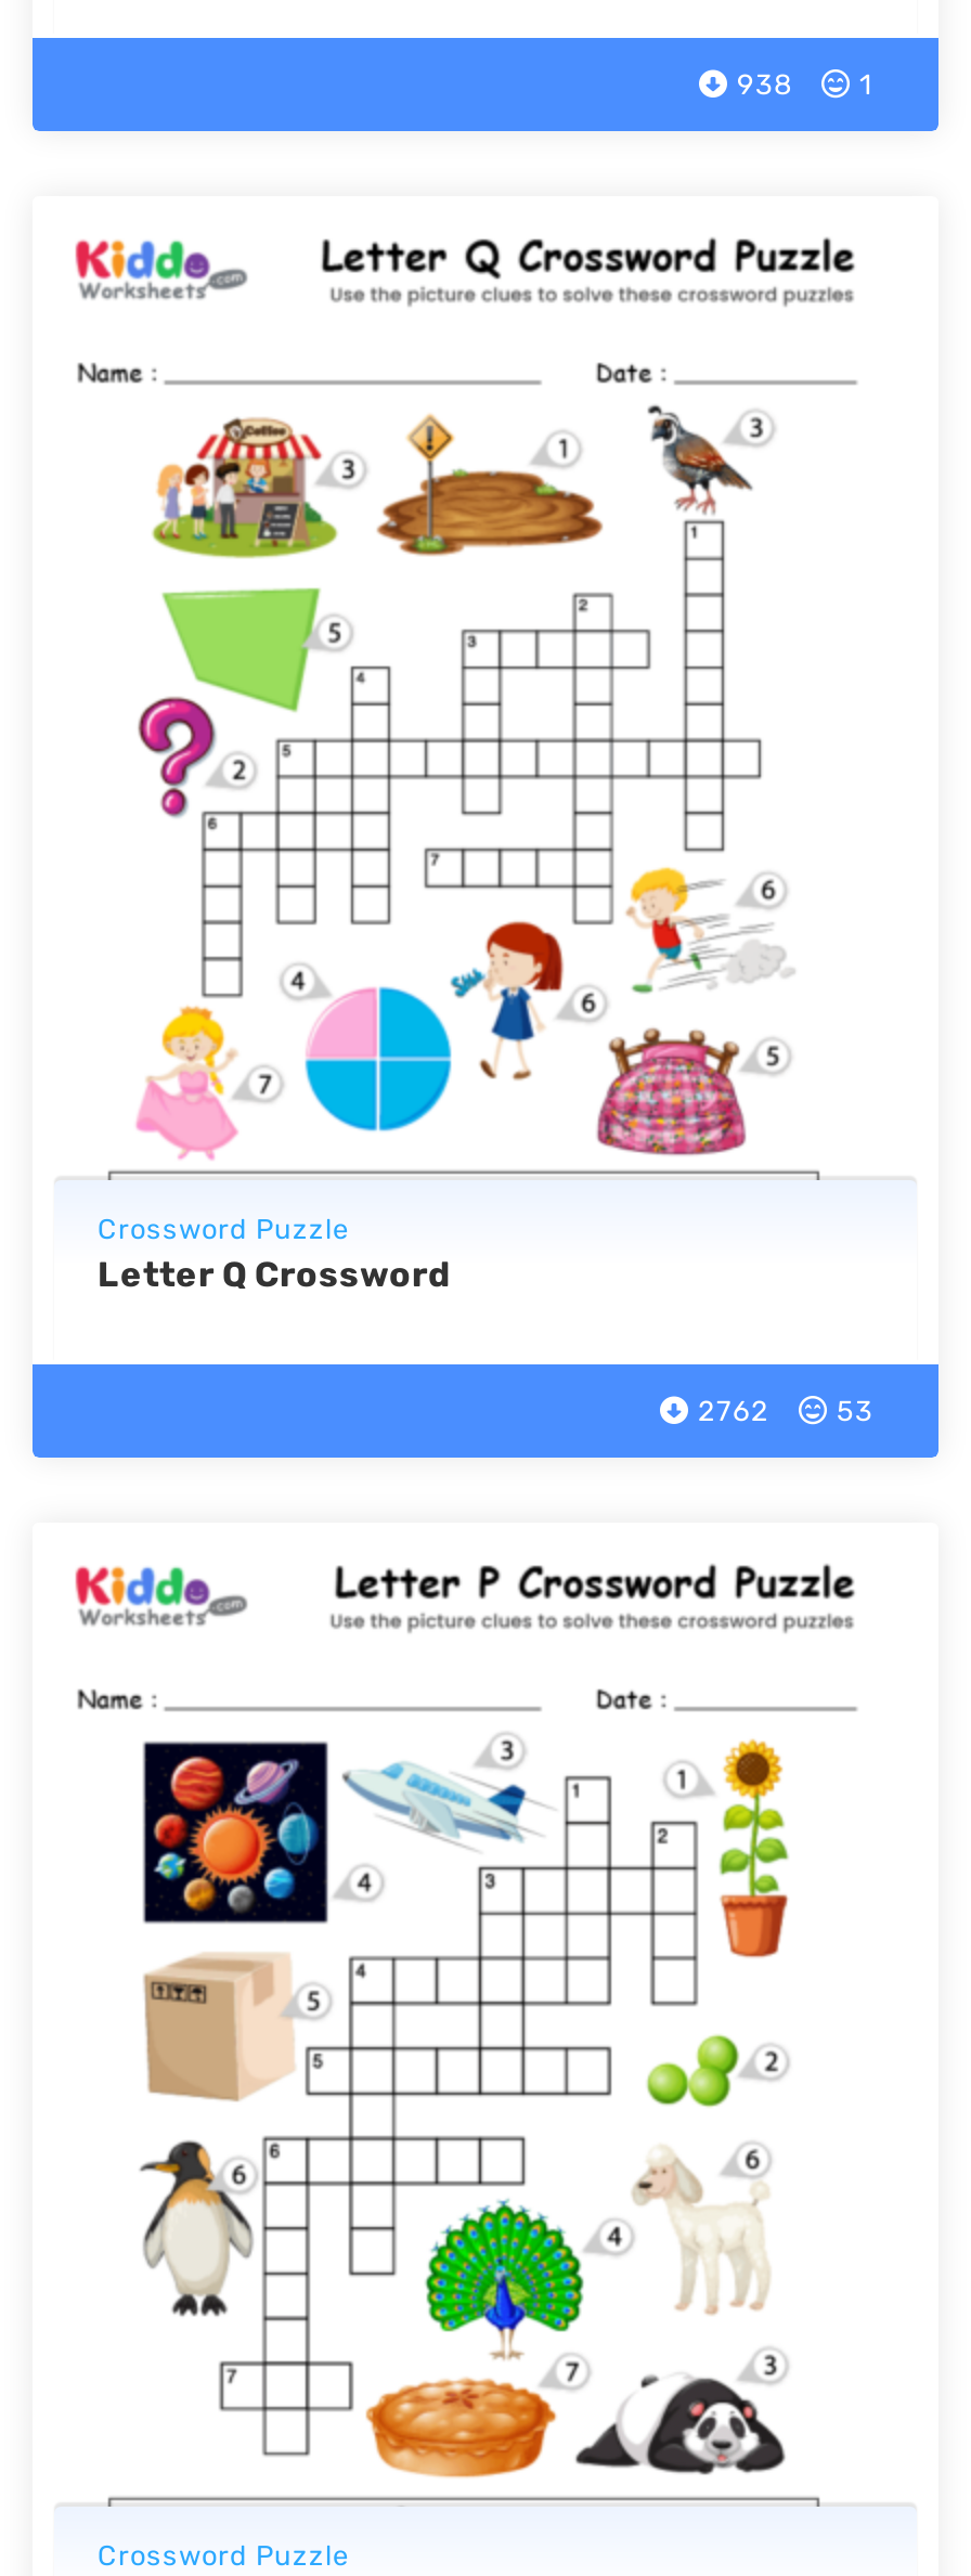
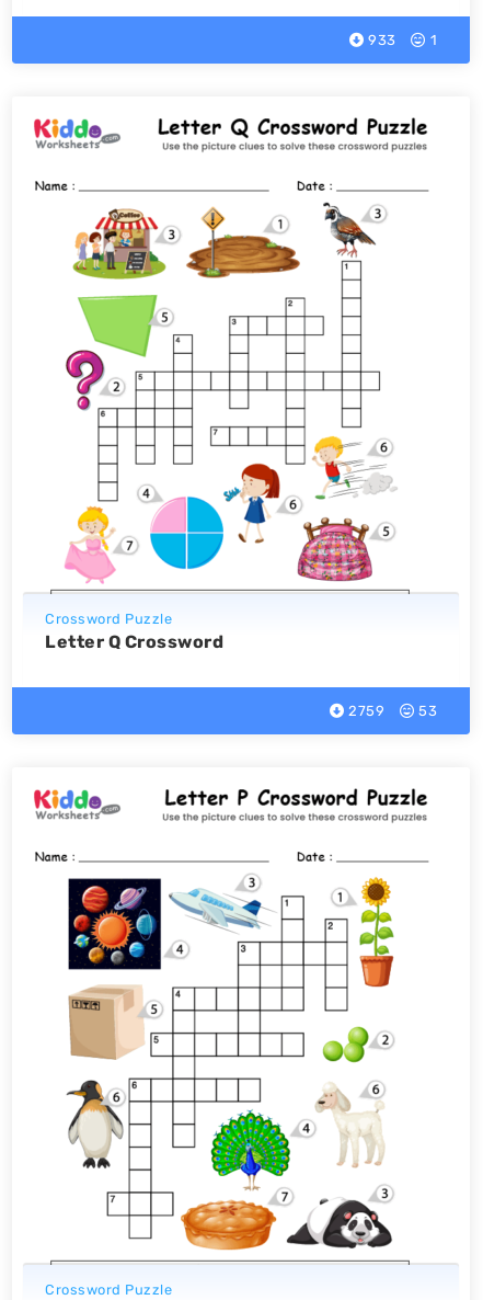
[737,69,792,101] 938 -> [368,32,396,48] 933
[698,1395,769,1428] 2762 -> [348,703,384,719] 2759

